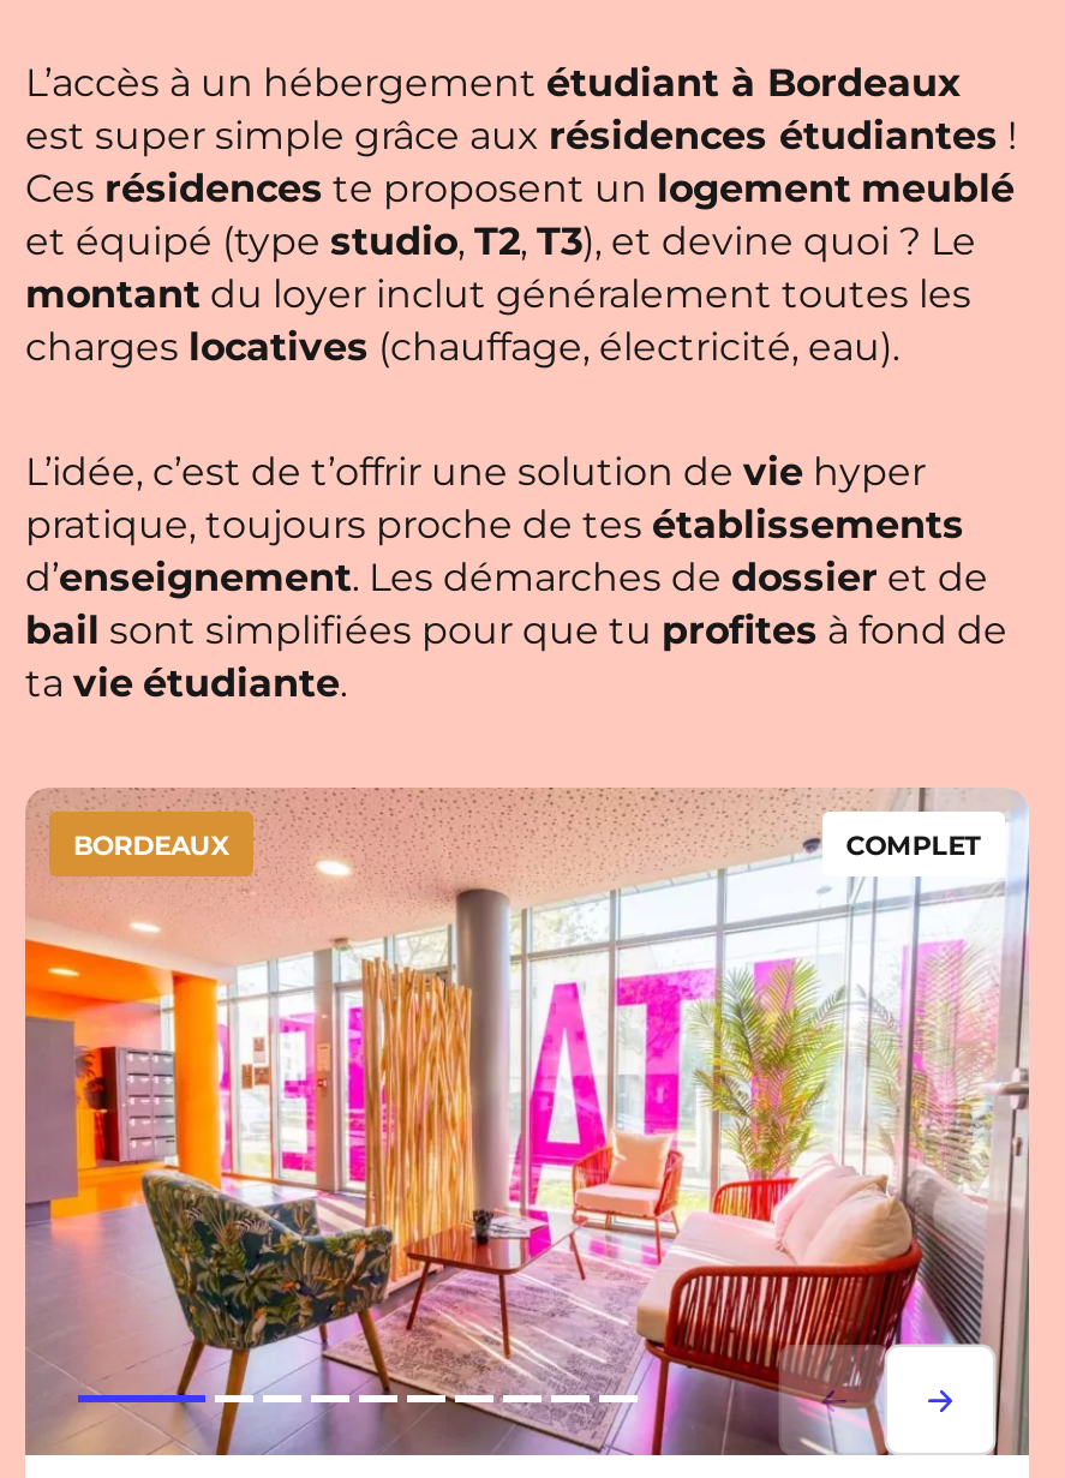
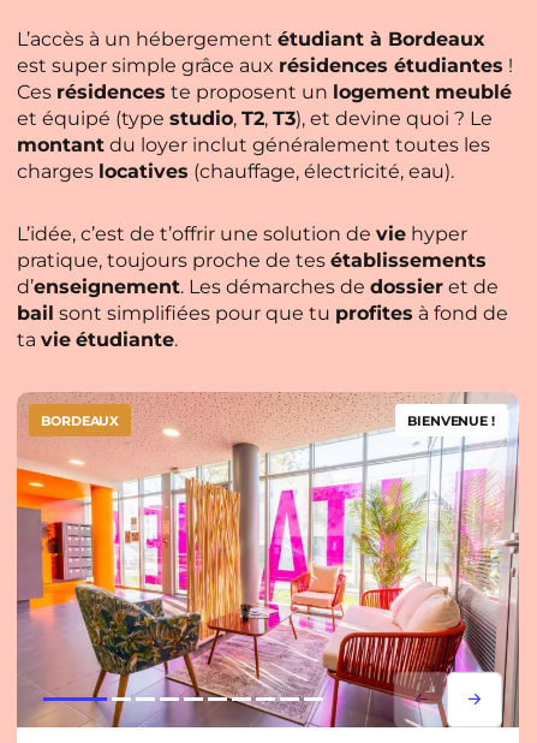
[846,828,981,862] COMPLET -> [407,412,495,429] BIENVENUE !

